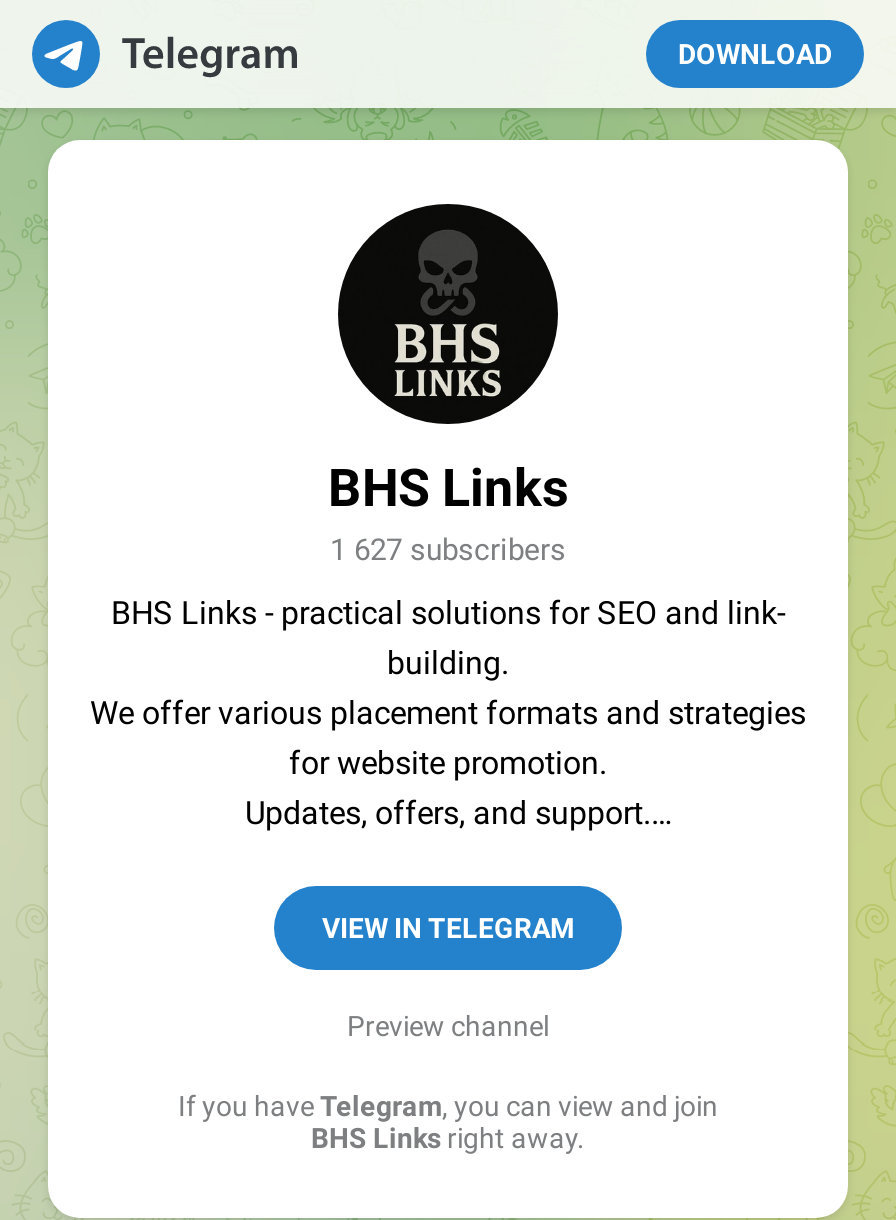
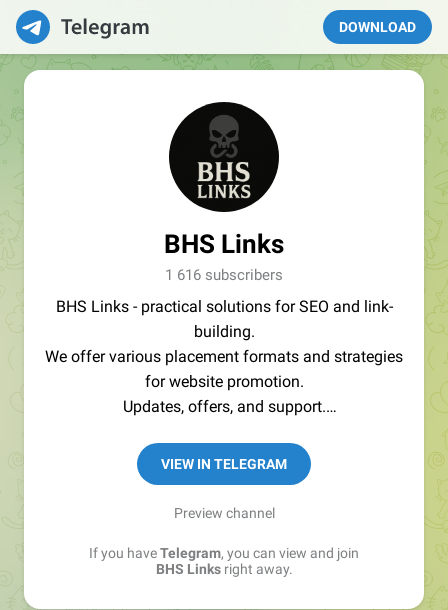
[330,532,566,568] 1 627 subscribers -> [165,266,283,284] 1 616 subscribers

